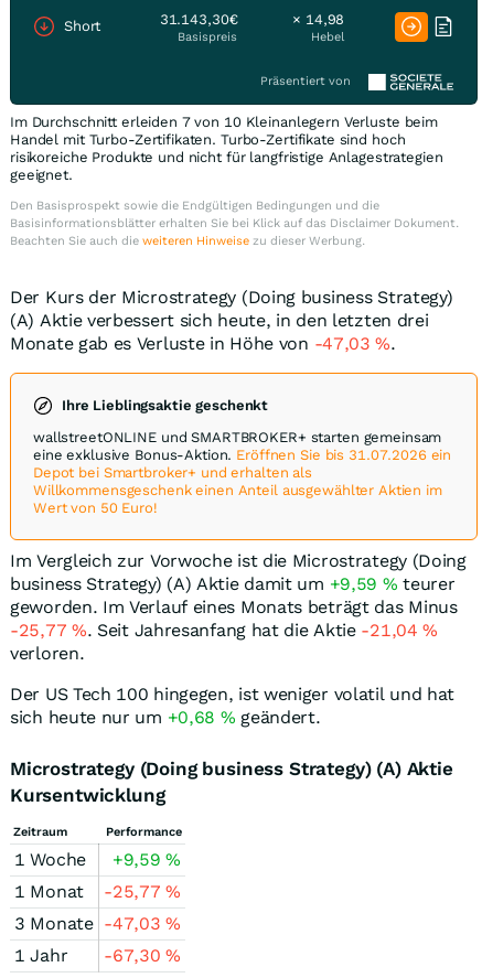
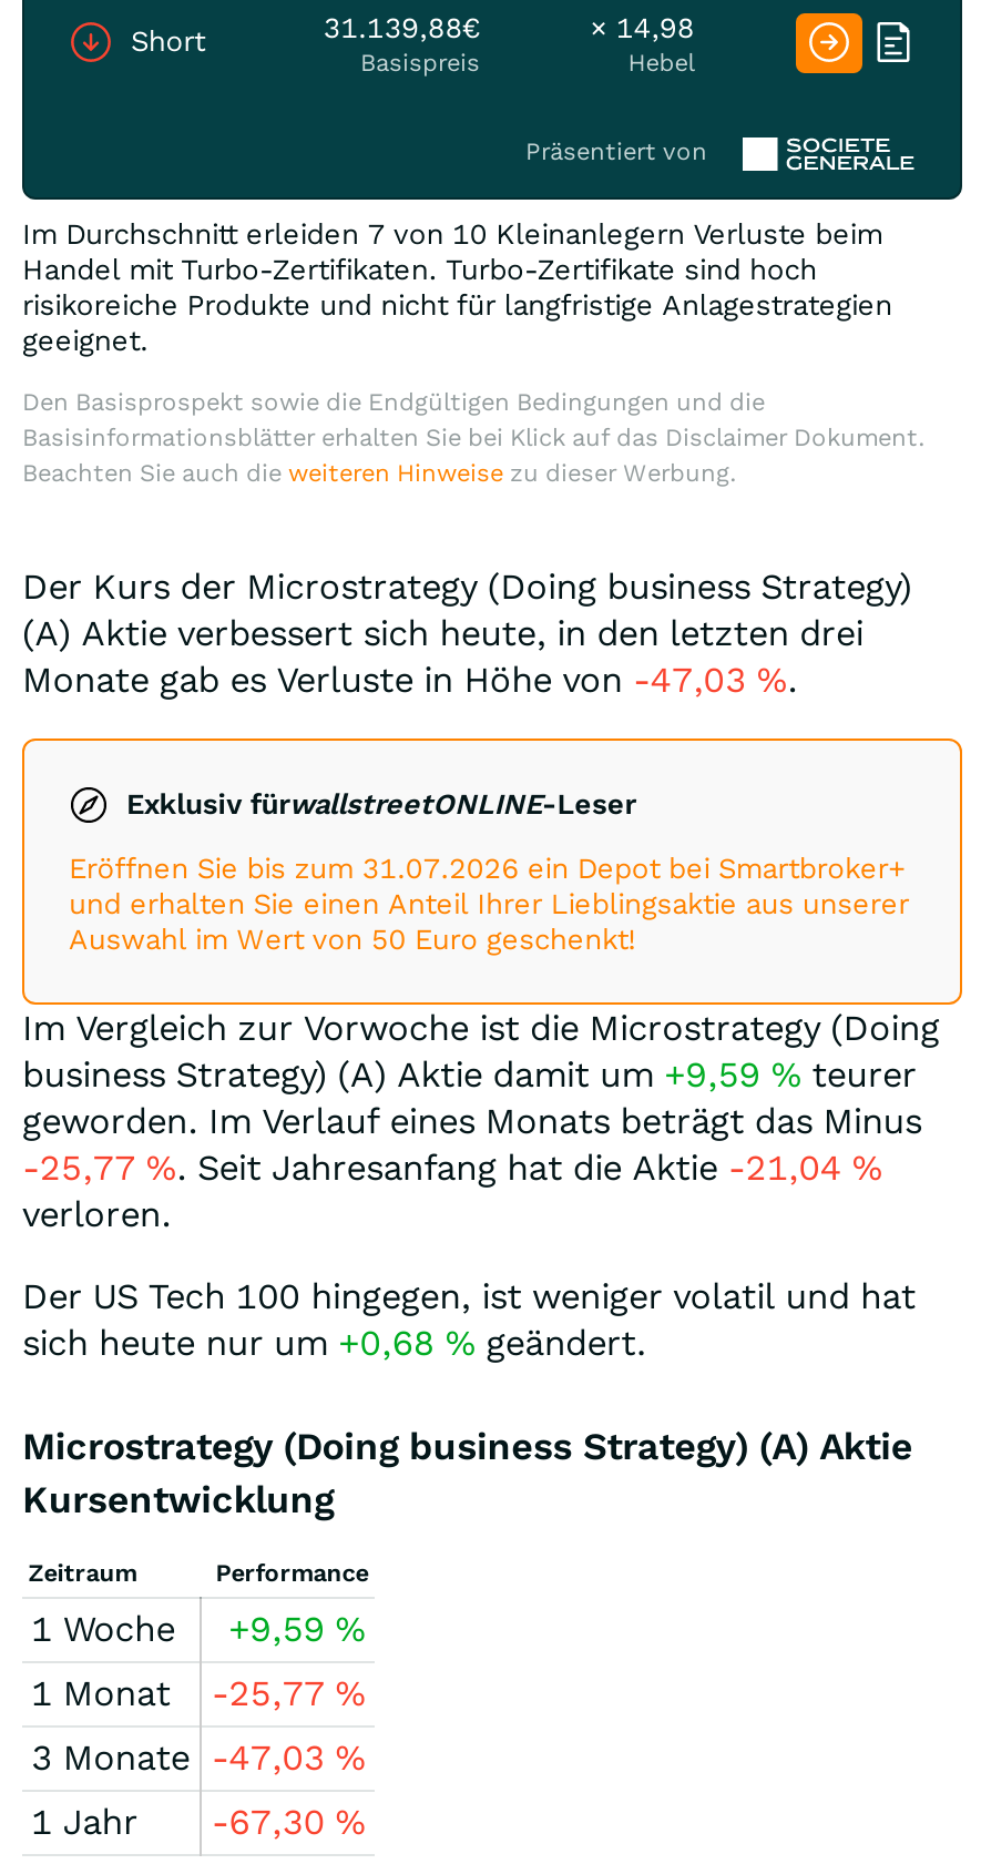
[160,11,238,28] 31.143,30€ -> [323,12,480,45] 31.139,88€
[62,397,268,414] Ihre Lieblingsaktie geschenkt -> [126,788,635,821] Exklusiv fürwallstreetONLINE-Leser
[33,429,451,516] wallstreetONLINE und SMARTBROKER+ starten gemeinsam | eine exklusive Bonus-Aktion. Eröffnen Sie bis 31.07.2026 ein | Depot bei Smartbroker+ und erhalten als | Willkommensgeschenk einen Anteil ausgewählter Aktien im | Wert von 50 Euro! -> [69,852,909,957] Eröffnen Sie bis zum 31.07.2026 ein Depot bei Smartbroker+ | und erhalten Sie einen Anteil Ihrer Lieblingsaktie aus unserer | Auswahl im Wert von 50 Euro geschenkt!

